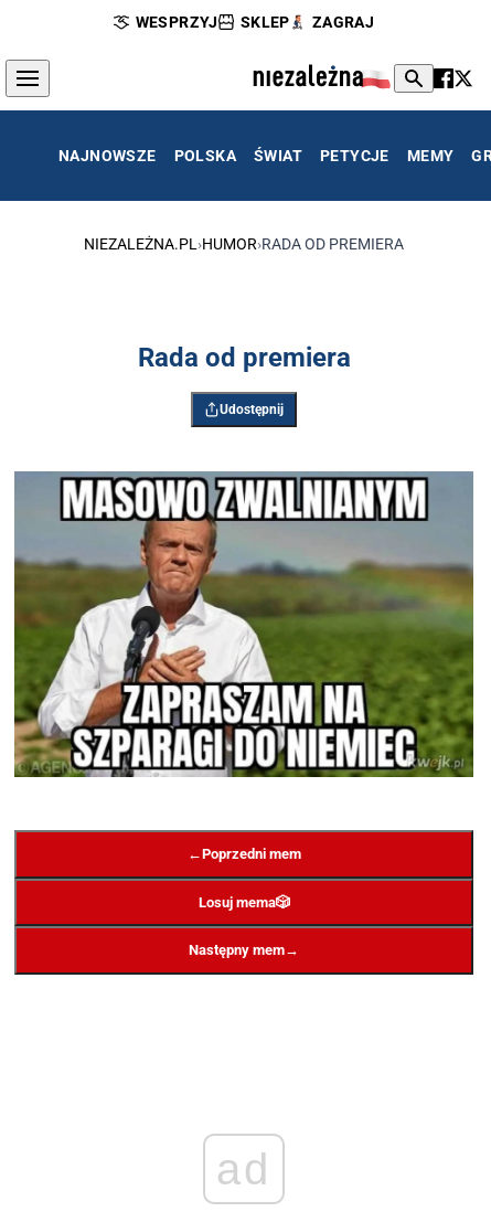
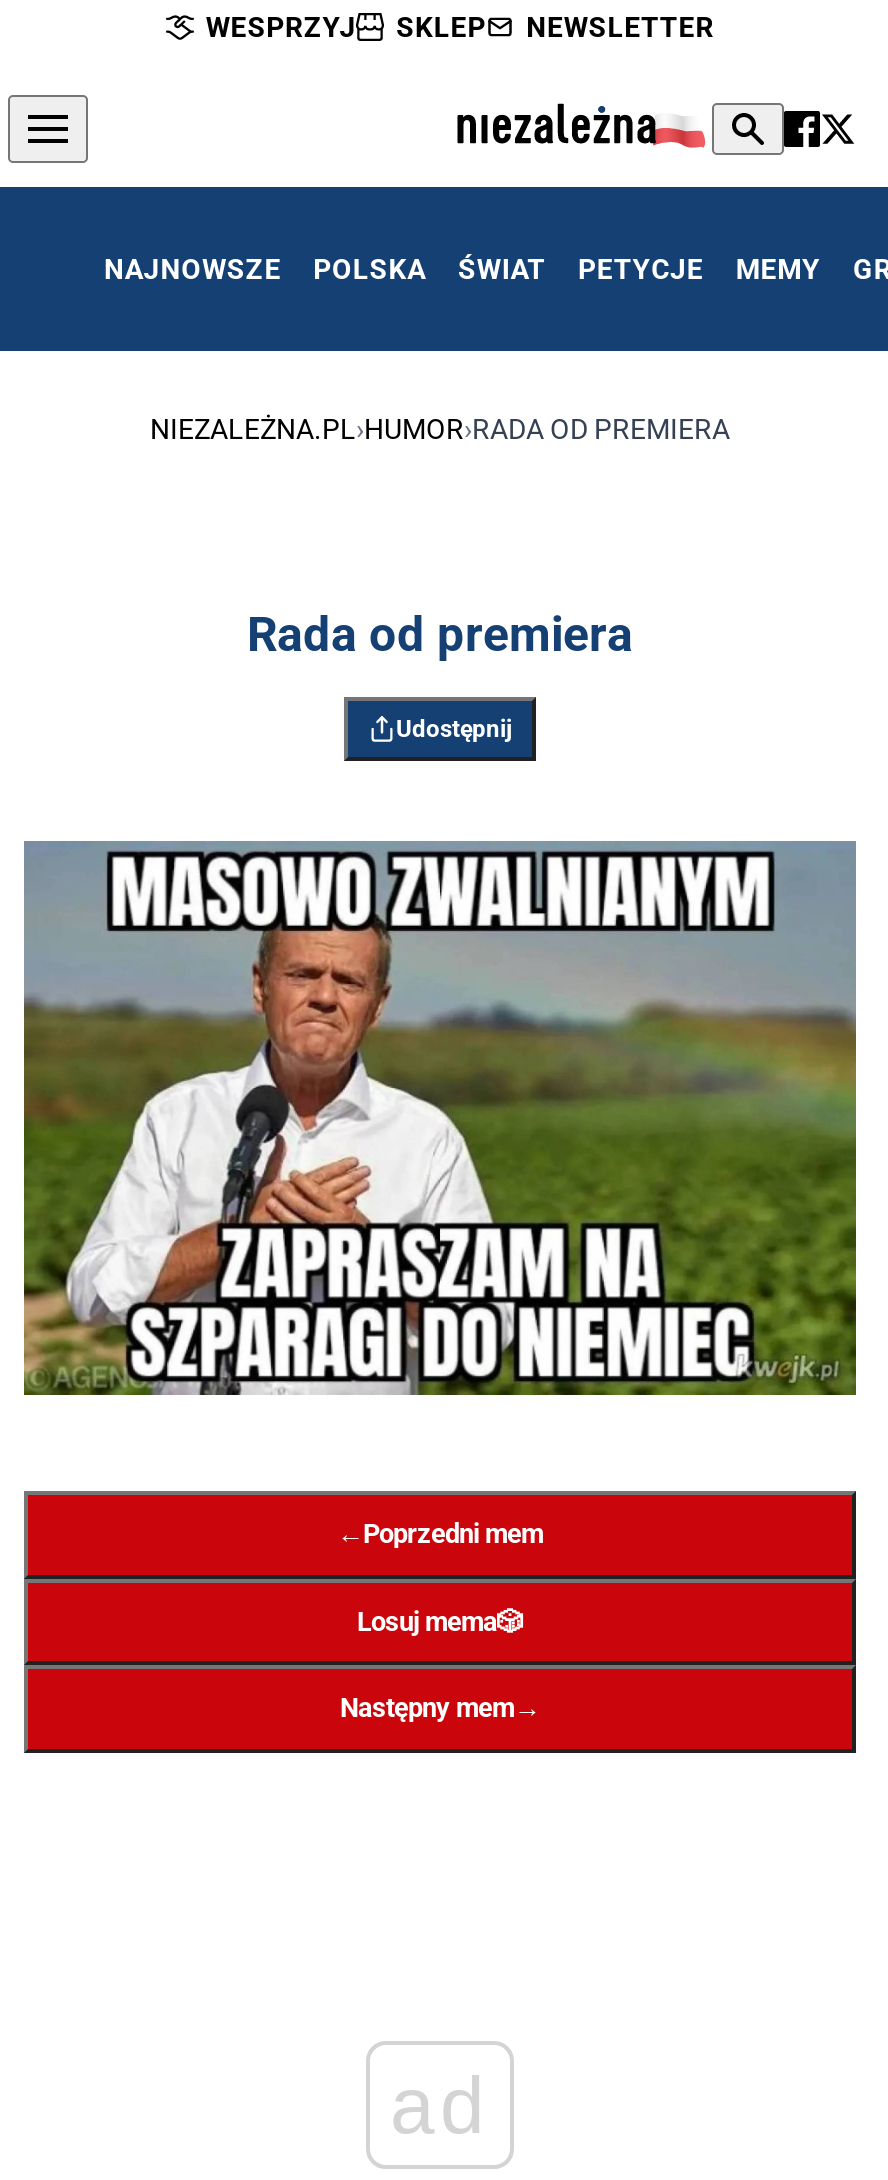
[312,13,374,31] ZAGRAJ -> [526,11,714,43] NEWSLETTER

